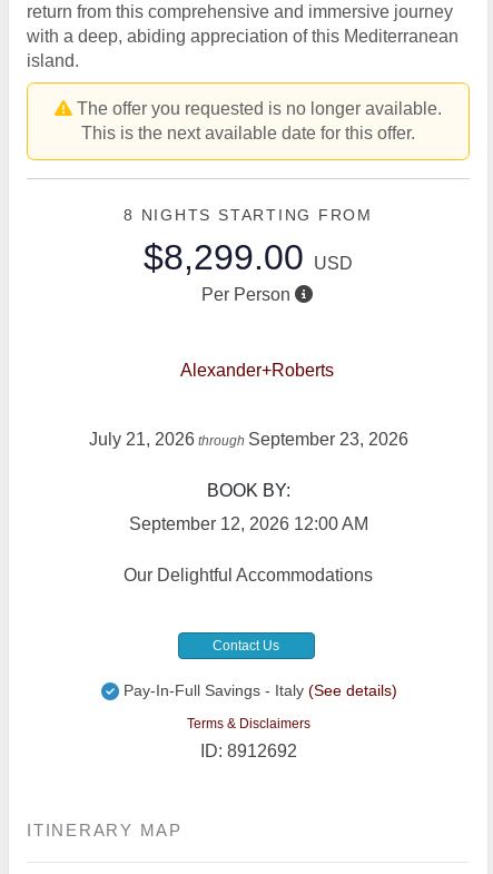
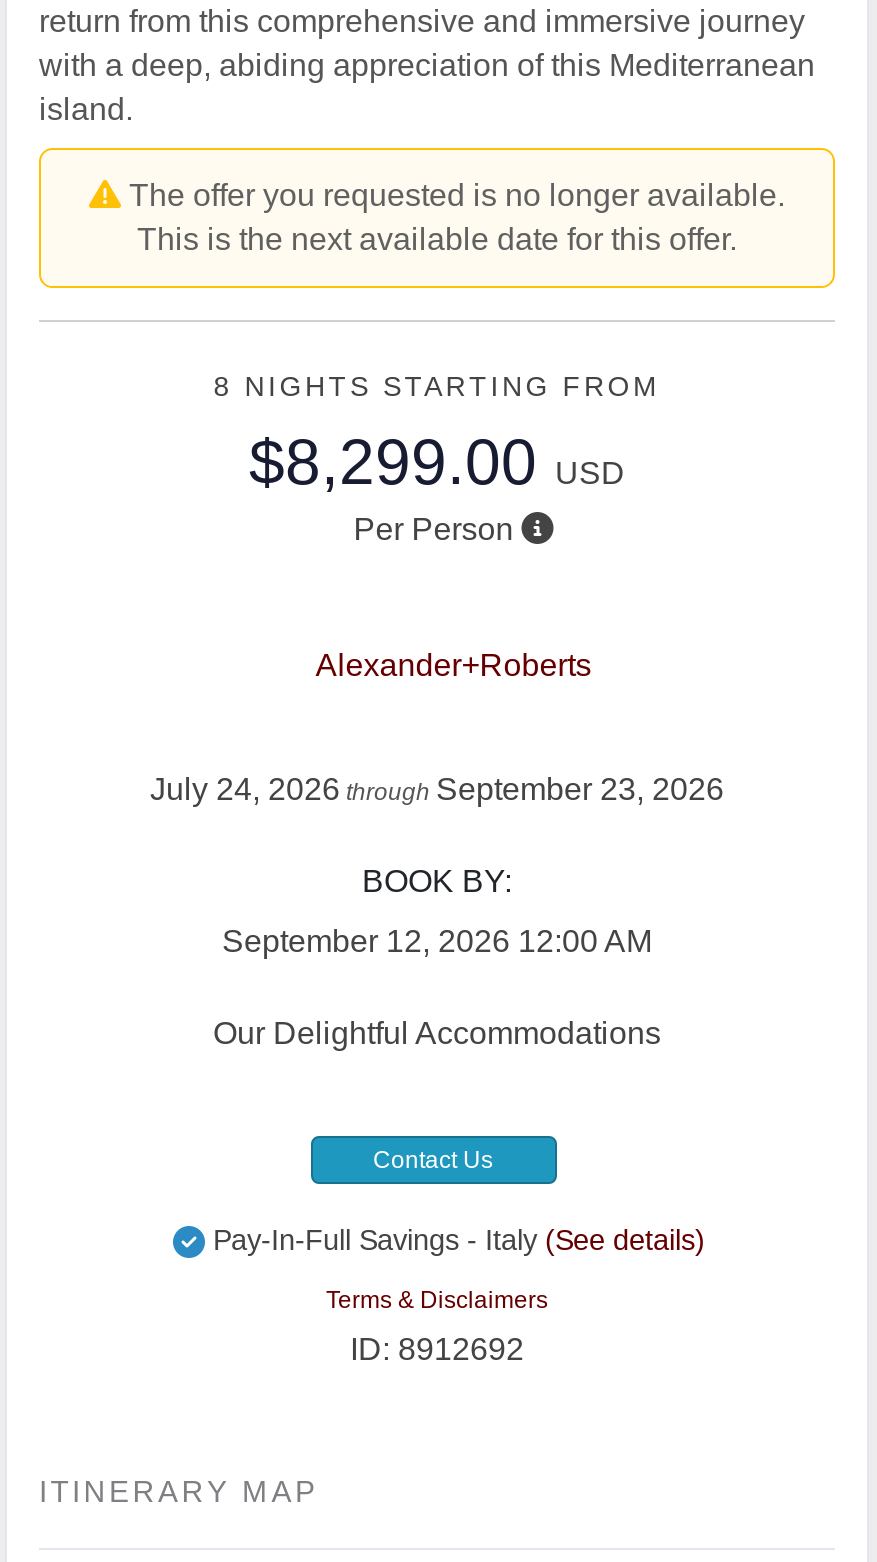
[88,430,408,449] July 21, 2026 through September 23, 2026 -> [150,772,724,806] July 24, 2026 through September 23, 2026

